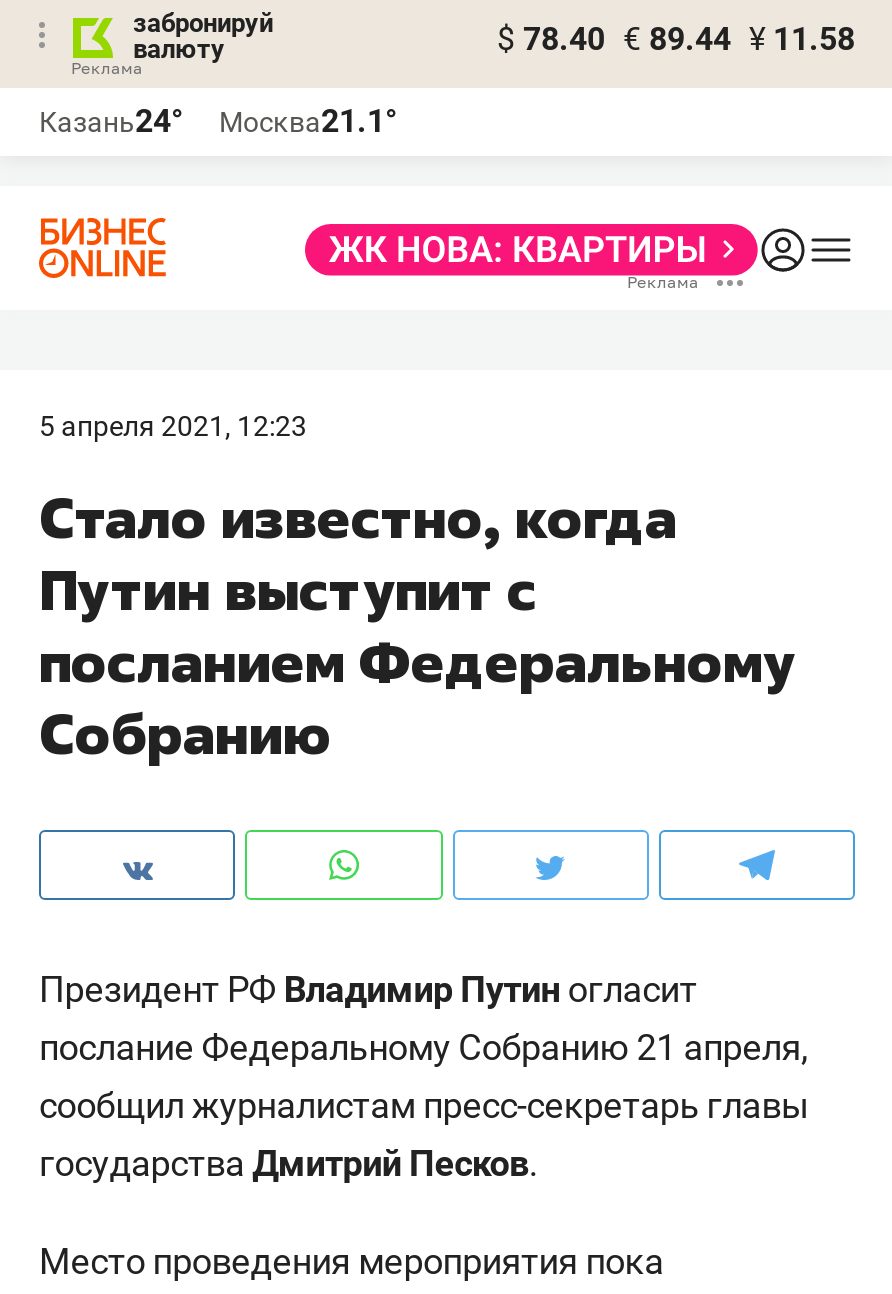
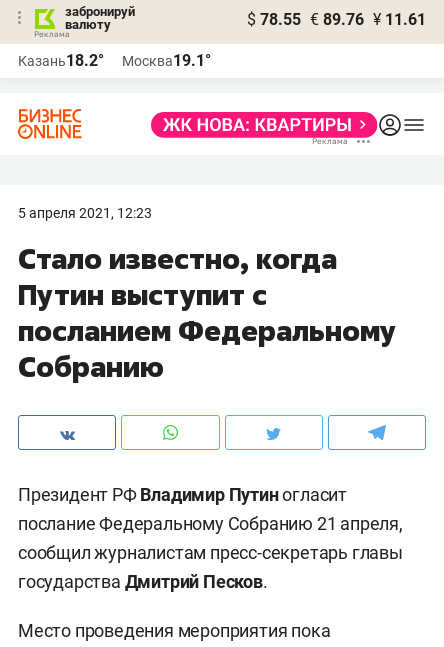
[497,20,855,58] $ 78.40 € 89.44 ¥ 11.58 -> [247,10,426,29] $ 78.55 € 89.76 ¥ 11.61
[39,102,183,140] Казань24° -> [18,51,104,70] Казань18.2°
[219,102,397,140] Москва21.1° -> [122,51,211,70] Москва19.1°

